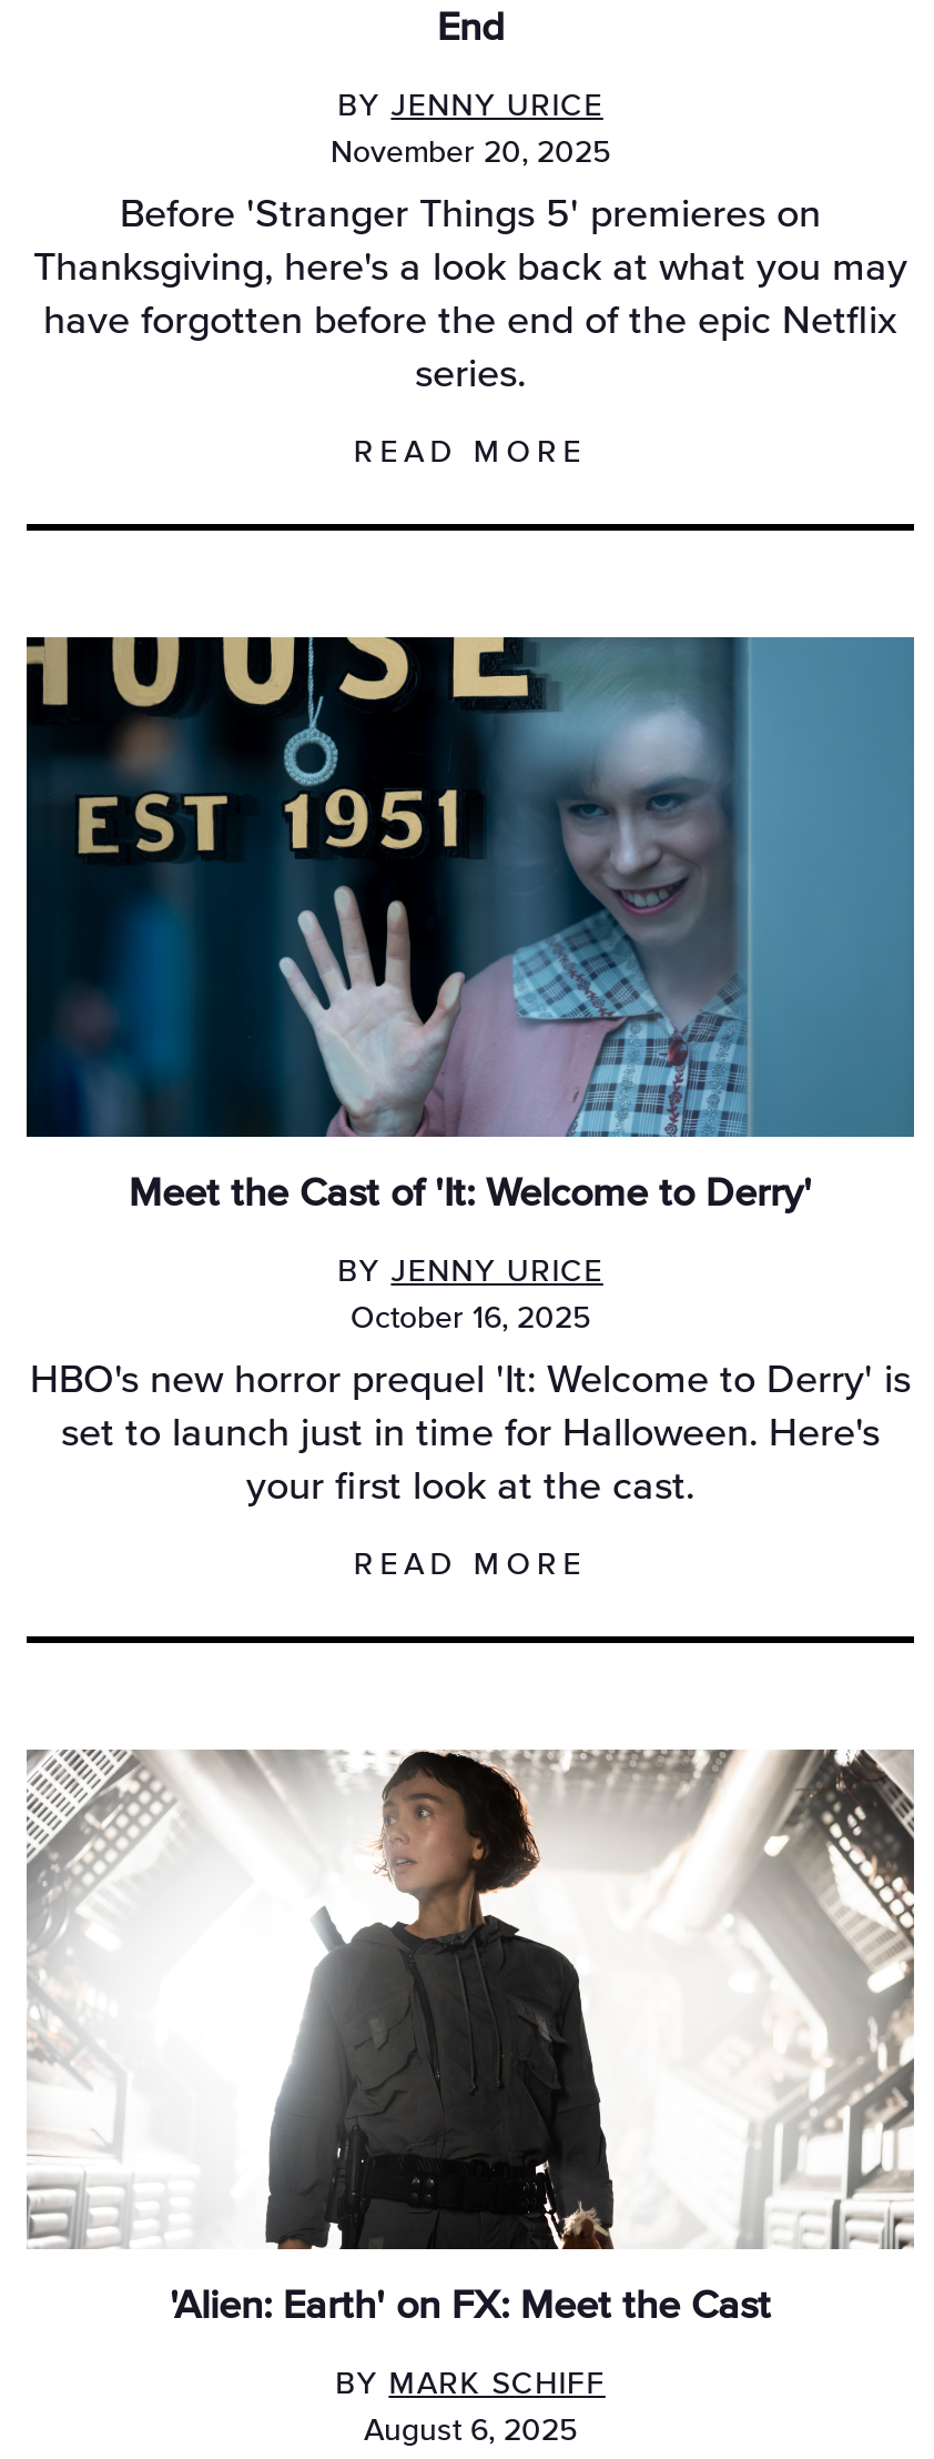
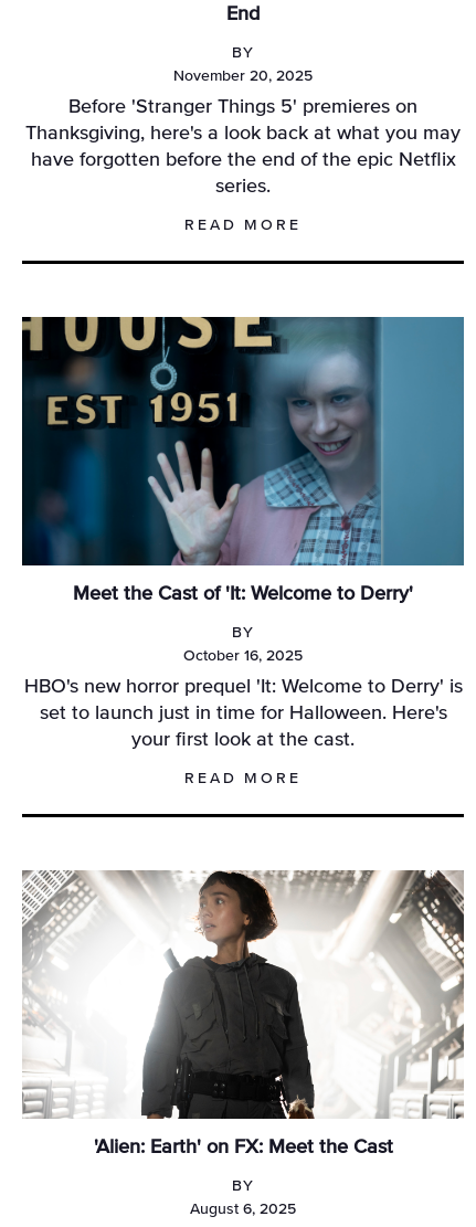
[337,91,603,122] BY JENNY URICE -> [232,45,254,61] BY
[337,1257,603,1288] BY JENNY URICE -> [232,625,254,641] BY
[335,2369,605,2400] BY MARK SCHIFF -> [232,1179,254,1194] BY

